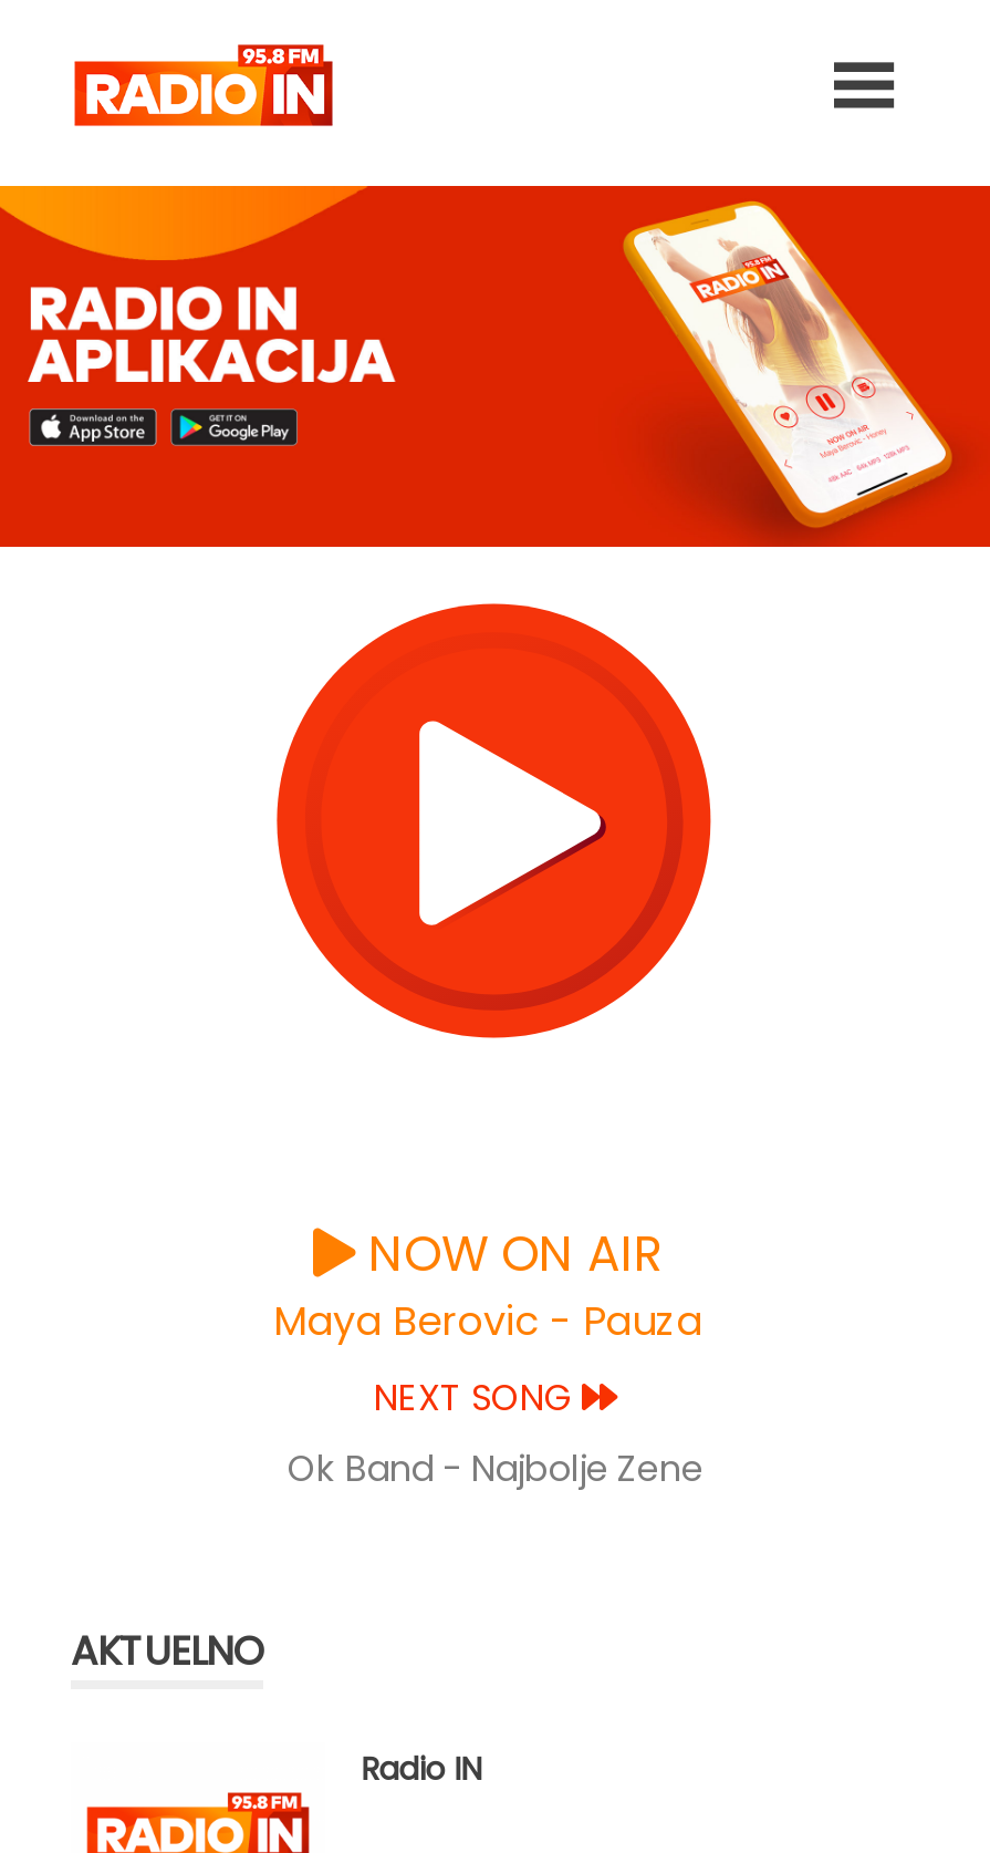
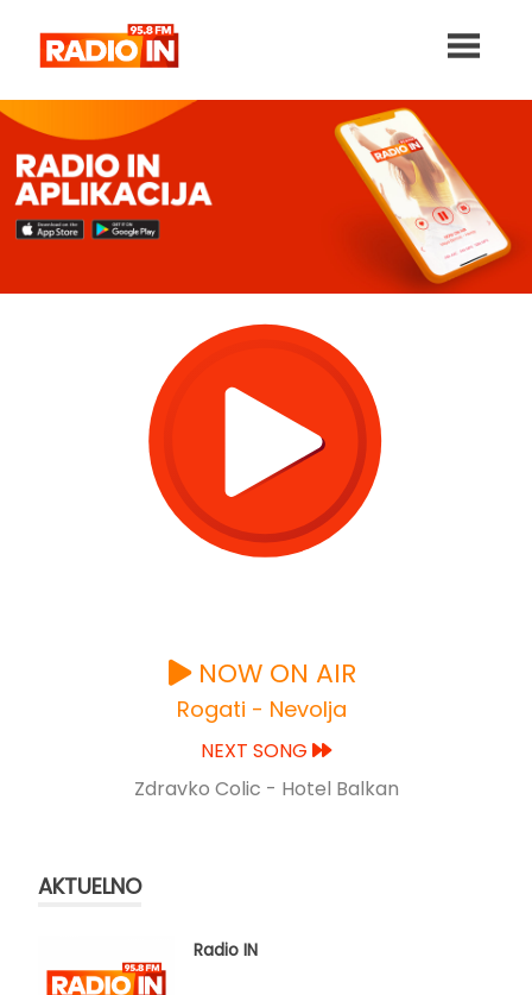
[273,1294,702,1349] Maya Berovic - Pauza -> [177,695,347,724] Rogati - Nevolja
[288,1444,704,1495] Ok Band - Najbolje Zene -> [134,776,398,803] Zdravko Colic - Hotel Balkan

